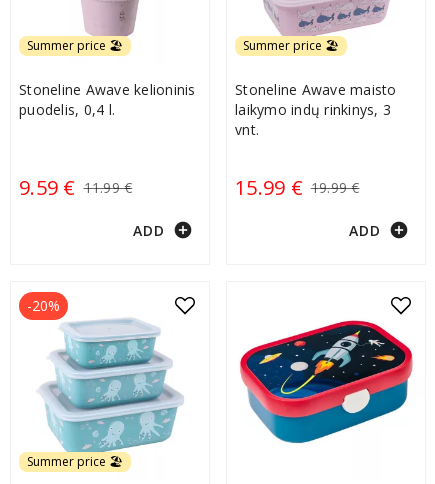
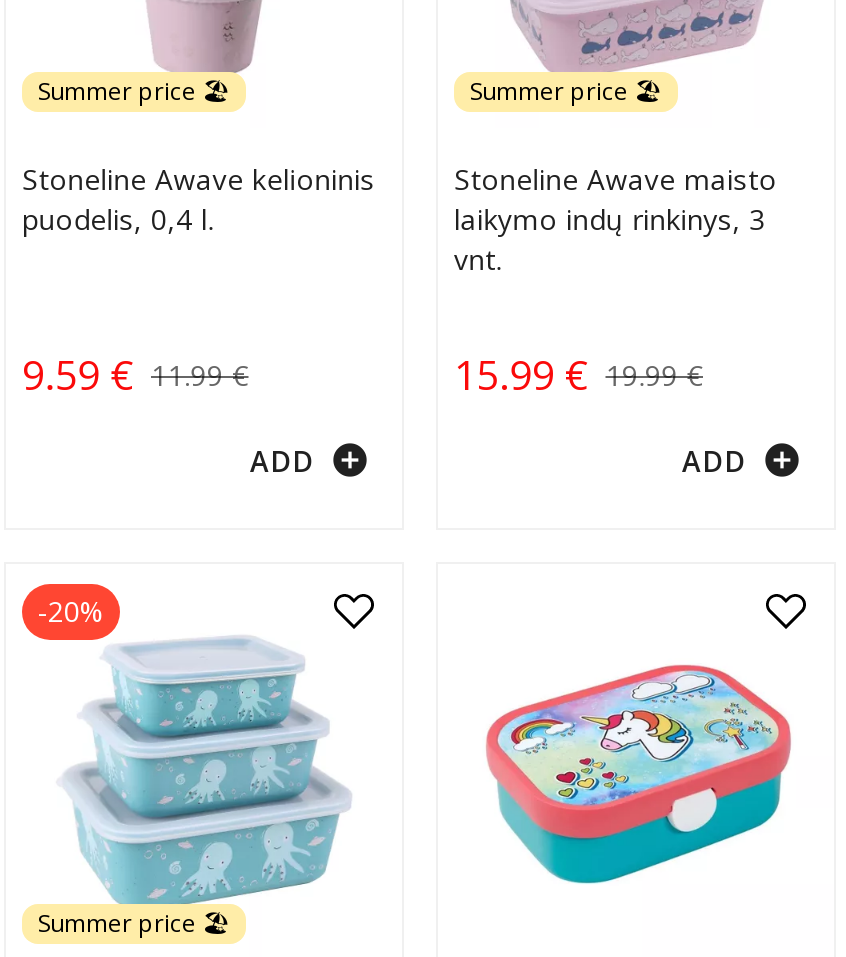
[239,319,413,444] [image] -> [464,640,810,886] [image]

